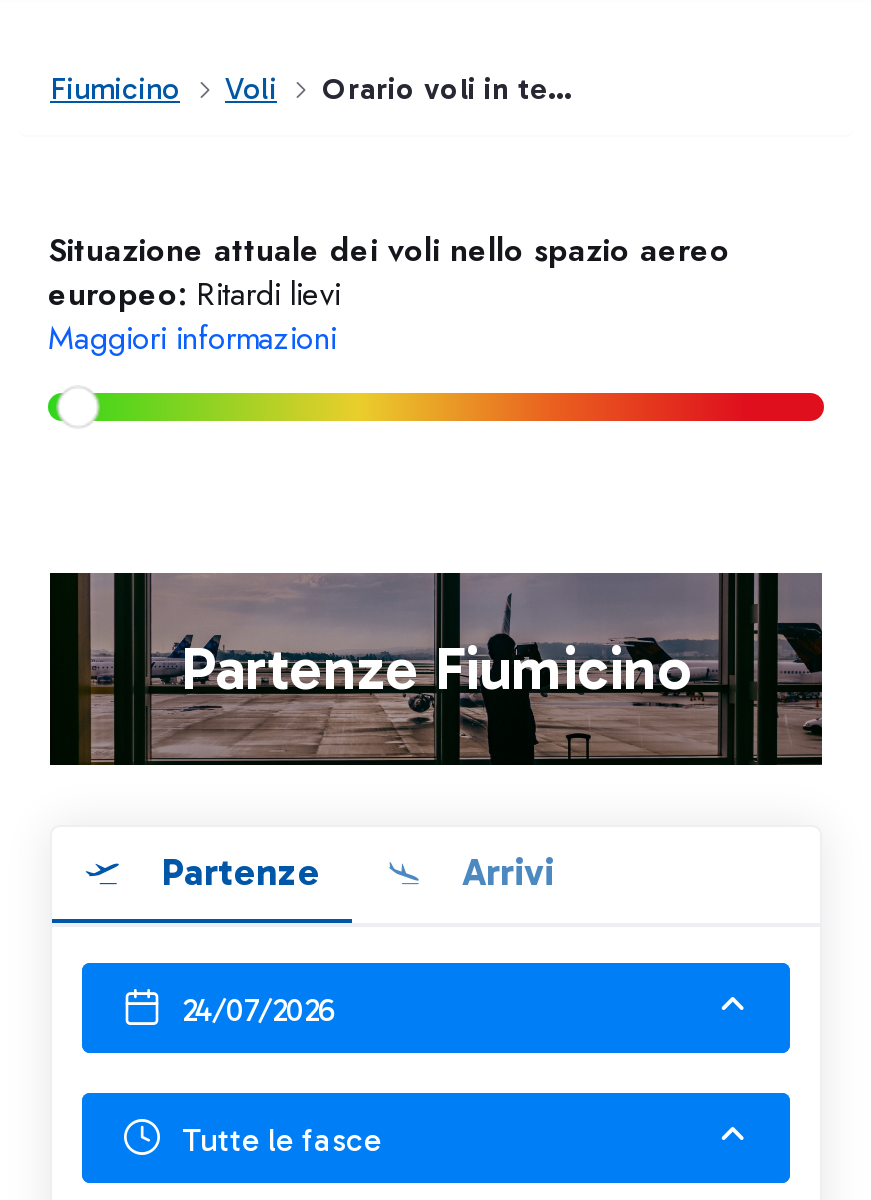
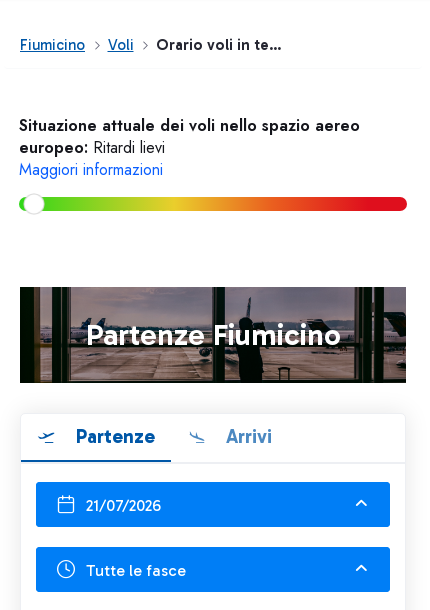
[182,991,336,1029] 24/07/2026 -> [86,496,161,515] 21/07/2026

